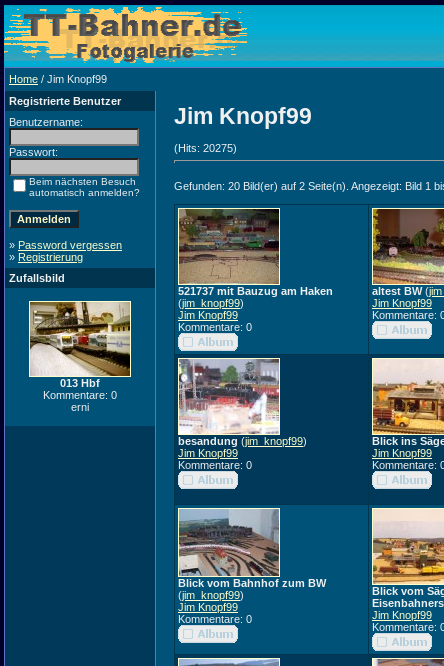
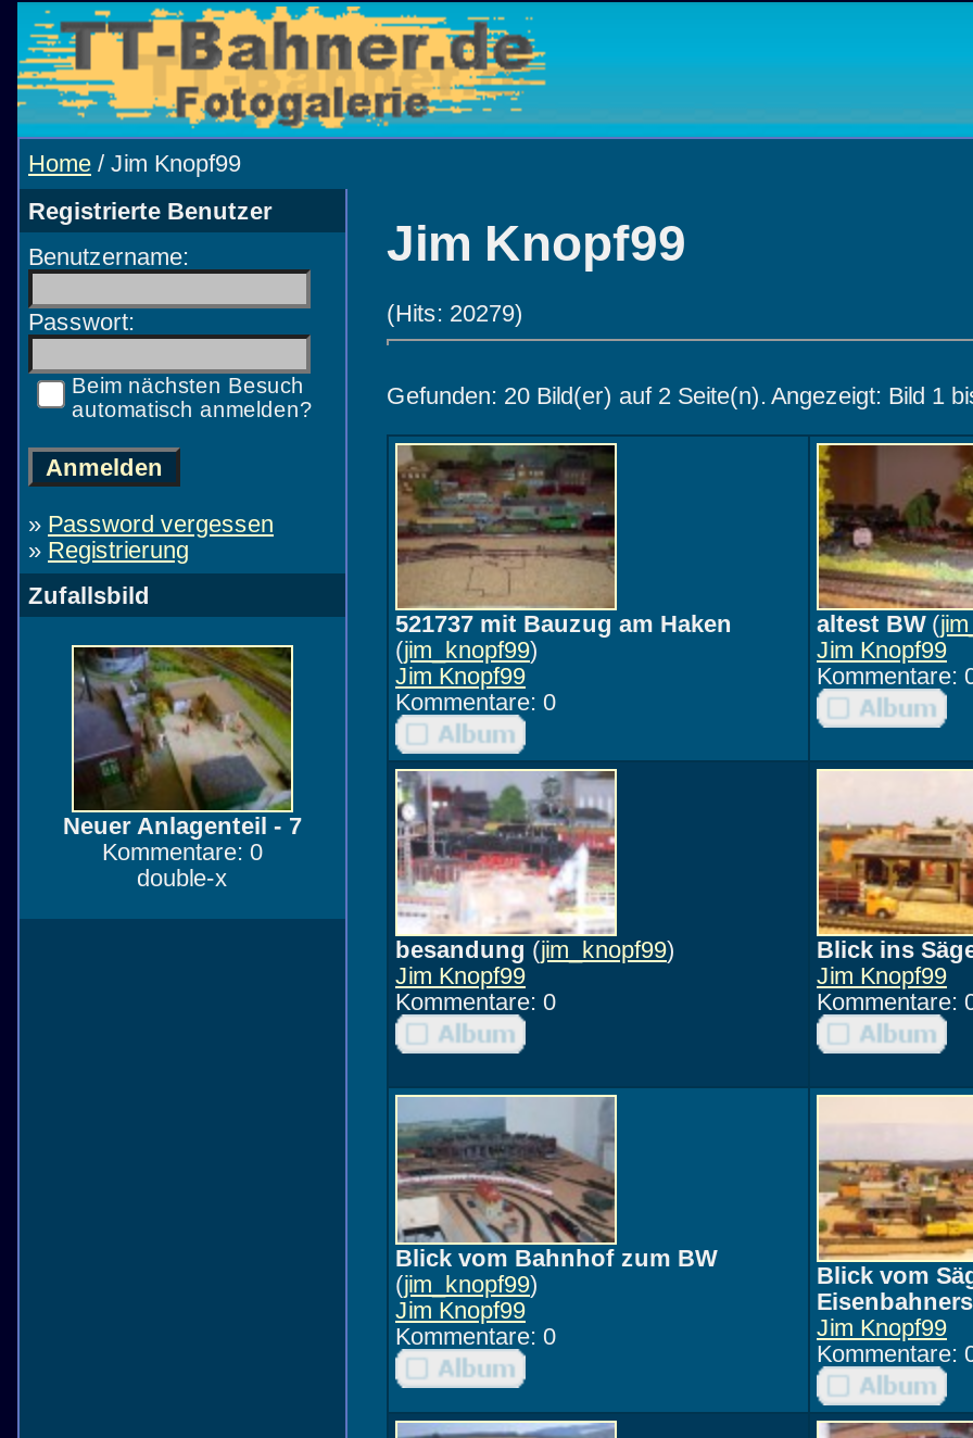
[174,142,237,154] (Hits: 20275) -> [387,300,523,326] (Hits: 20279)
[29,301,131,389] [image] | 013 Hbf -> [63,645,302,838] [image] | Neuer Anlagenteil - 7
[71,401,89,413] erni -> [137,865,228,891] double-x

